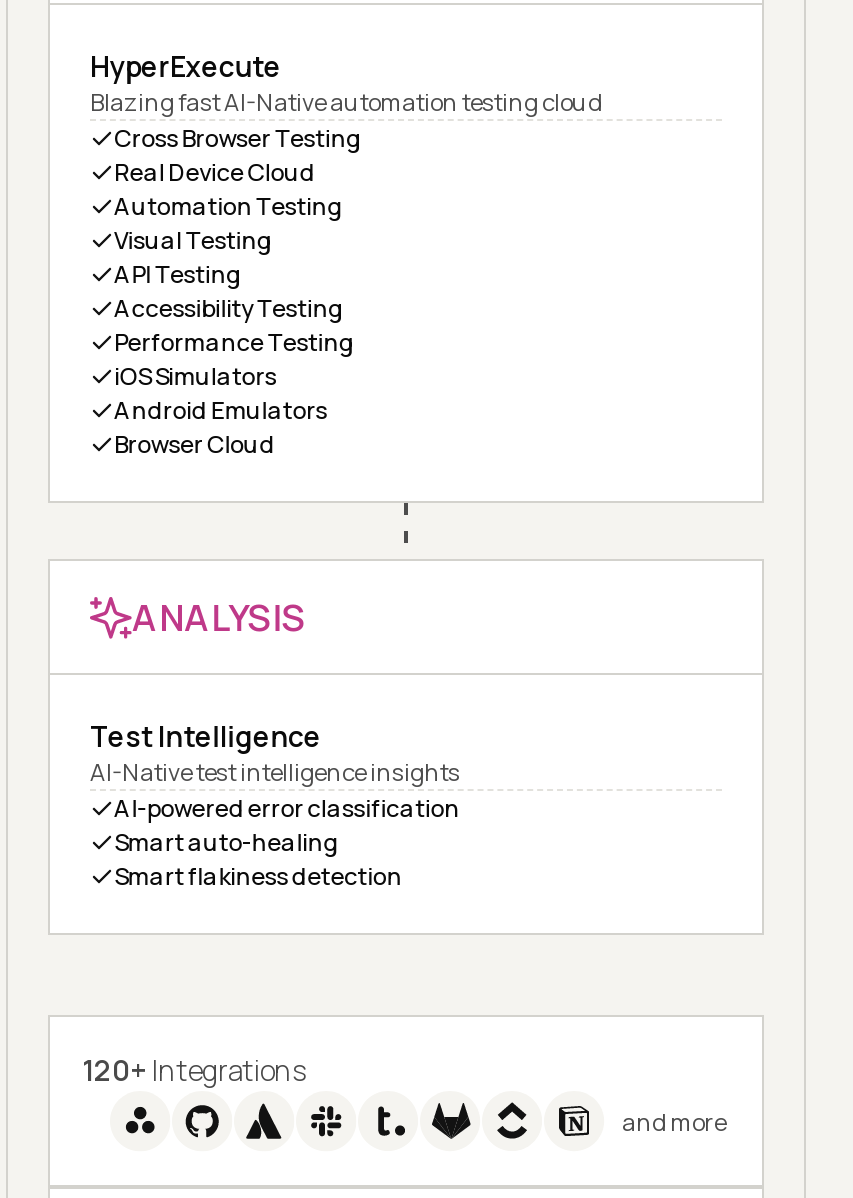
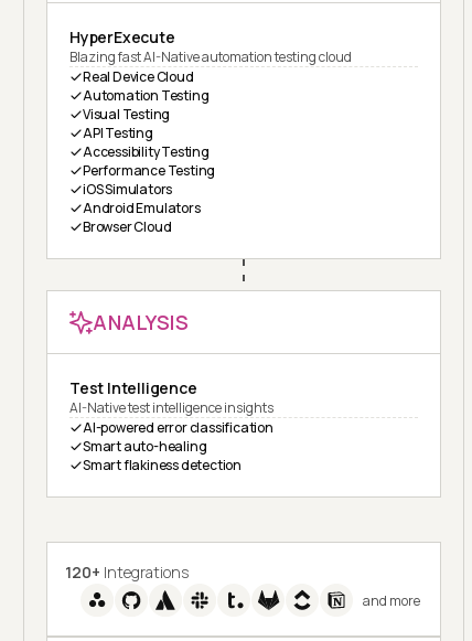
[114,121,362,155] Cross Browser Testing -> none

